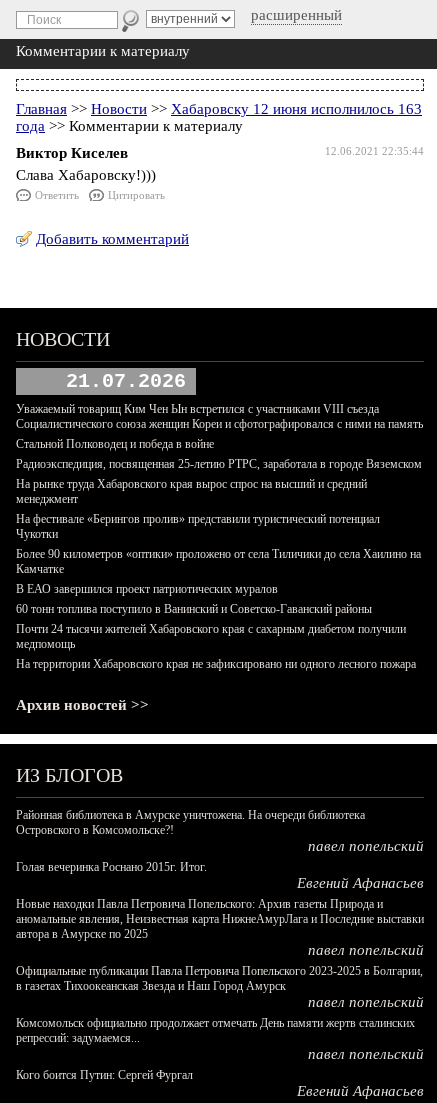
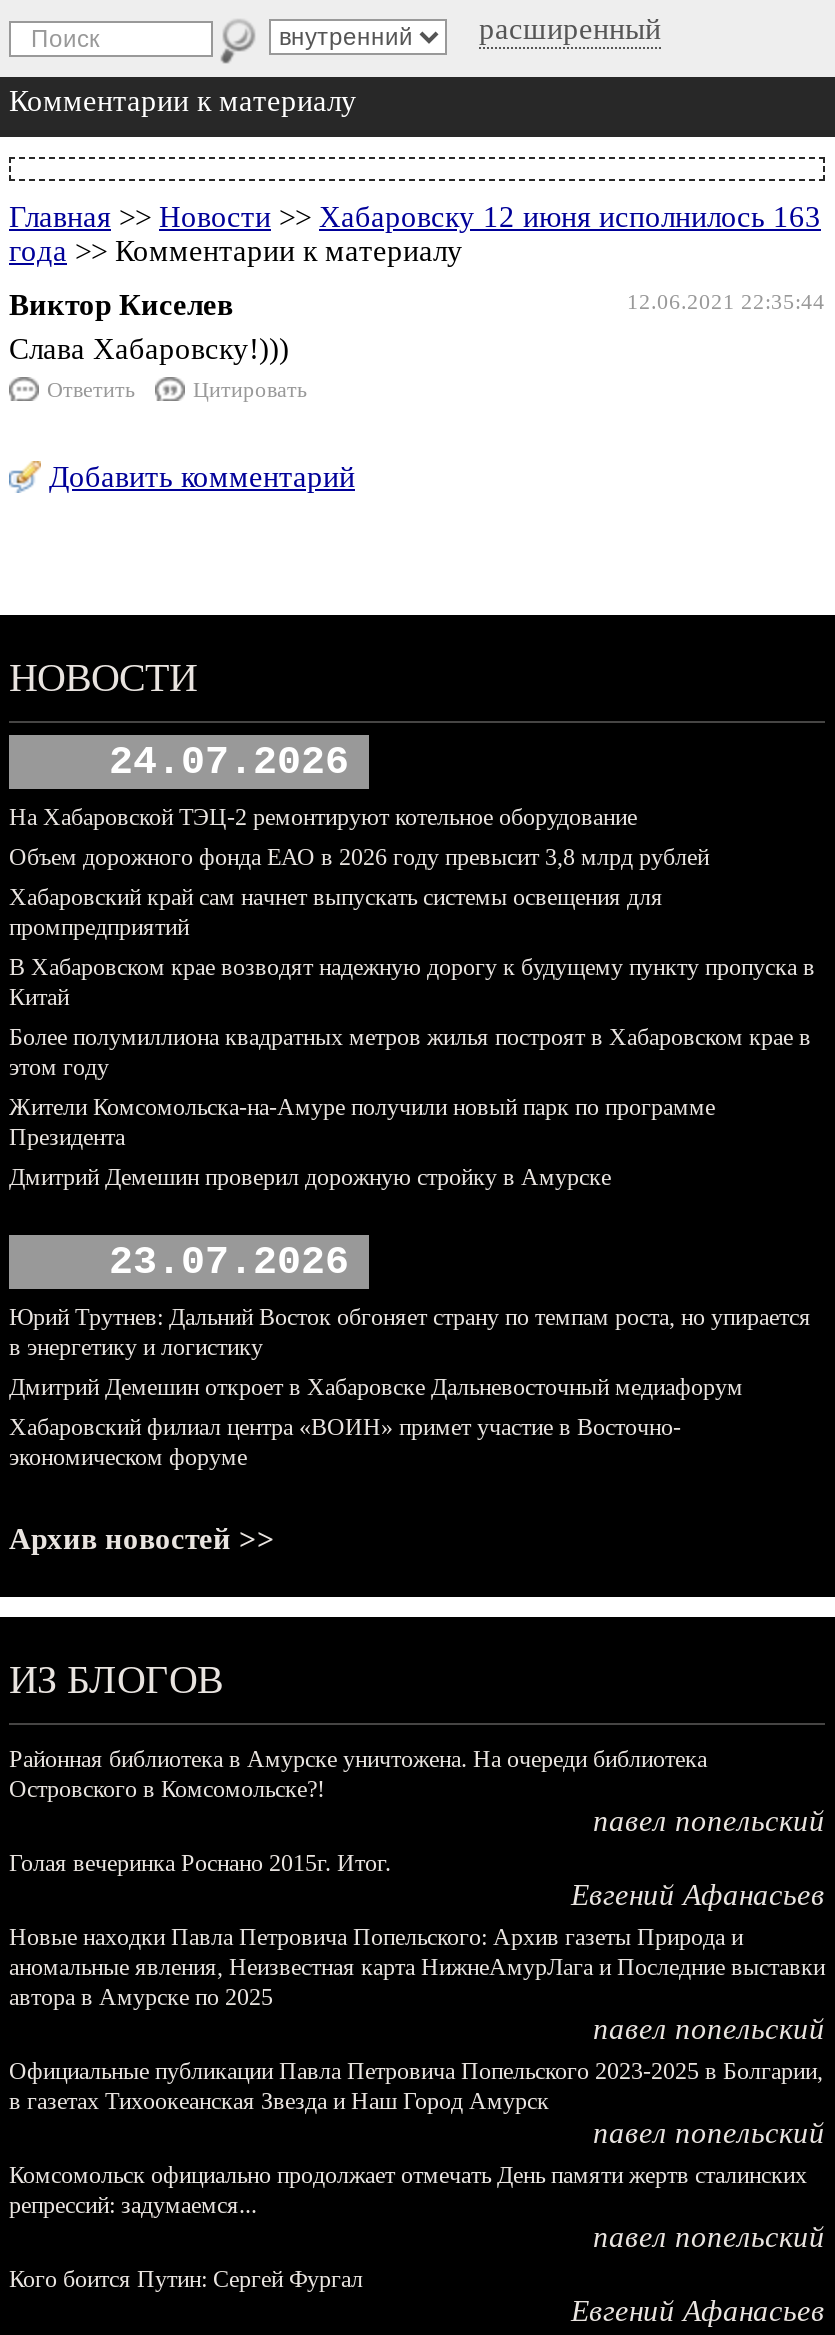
[16,370,423,671] 21.07.2026 | Уважаемый товарищ Ким Чен Ын встретился с участниками VIII съезда | Социалистического союза женщин Кореи и сфотографировался с ними на память | Стальной Полководец и победа в войне | Радиоэкспедиция, посвященная 25-летию РТРС, заработала в городе Вяземском | На рынке труда Хабаровского края вырос спрос на высший и средний | менеджмент | На фестивале «Берингов пролив» представили туристический потенциал | Чукотки | Более 90 километров «оптики» проложено от села Тиличики до села Хаилино на | Камчатке | В ЕАО завершился проект патриотических муралов | 60 тонн топлива поступило в Ванинский и Советско-Гаванский районы | Почти 24 тысячи жителей Хабаровского края с сахарным диабетом получили | медпомощь | На территории Хабаровского края не зафиксировано ни одного лесного пожара -> [9,739,815,1471] 24.07.2026 | На Хабаровской ТЭЦ-2 ремонтируют котельное оборудование | Объем дорожного фонда ЕАО в 2026 году превысит 3,8 млрд рублей | Хабаровский край сам начнет выпускать системы освещения для | промпредприятий | В Хабаровском крае возводят надежную дорогу к будущему пункту пропуска в | Китай | Более полумиллиона квадратных метров жилья построят в Хабаровском крае в | этом году | Жители Комсомольска-на-Амуре получили новый парк по программе | Президента | Дмитрий Демешин проверил дорожную стройку в Амурске | 23.07.2026 | Юрий Трутнев: Дальний Восток обгоняет страну по темпам роста, но упирается | в энергетику и логистику | Дмитрий Демешин откроет в Хабаровске Дальневосточный медиафорум | Хабаровский филиал центра «ВОИН» примет участие в Восточно- | экономическом форуме

